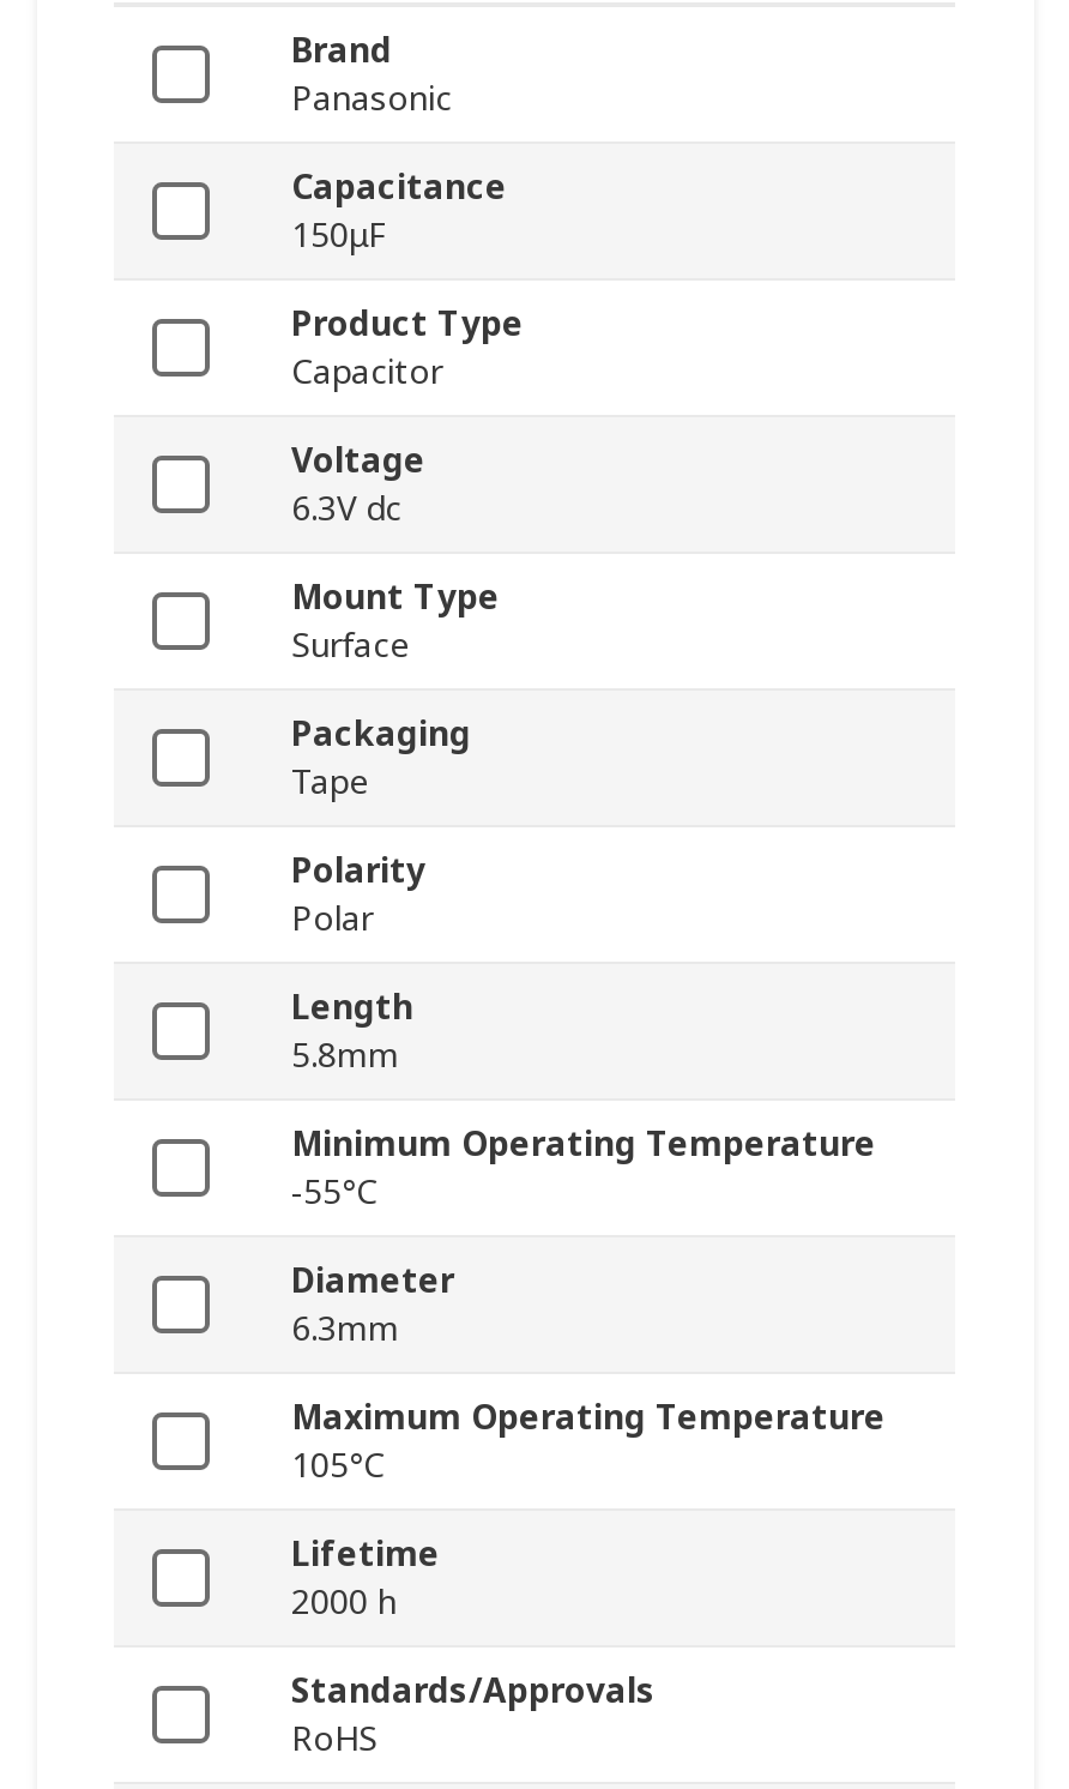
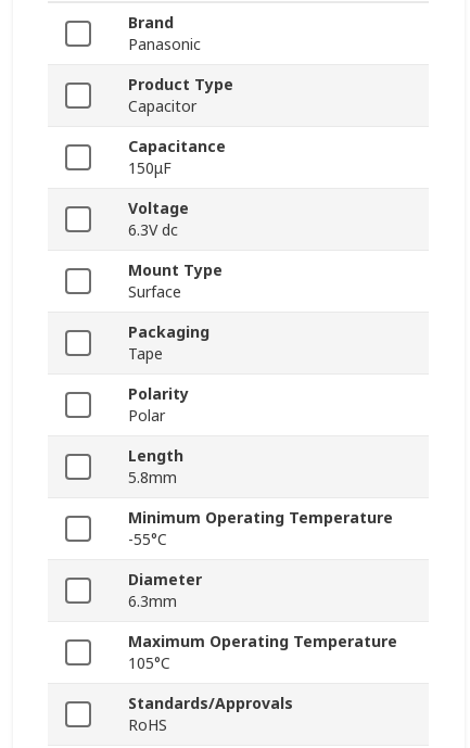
moved [291,164,507,258] -> [128,136,226,179]: Capacitance | 150μF
[291,1531,440,1625] Lifetime | 2000 h -> none

